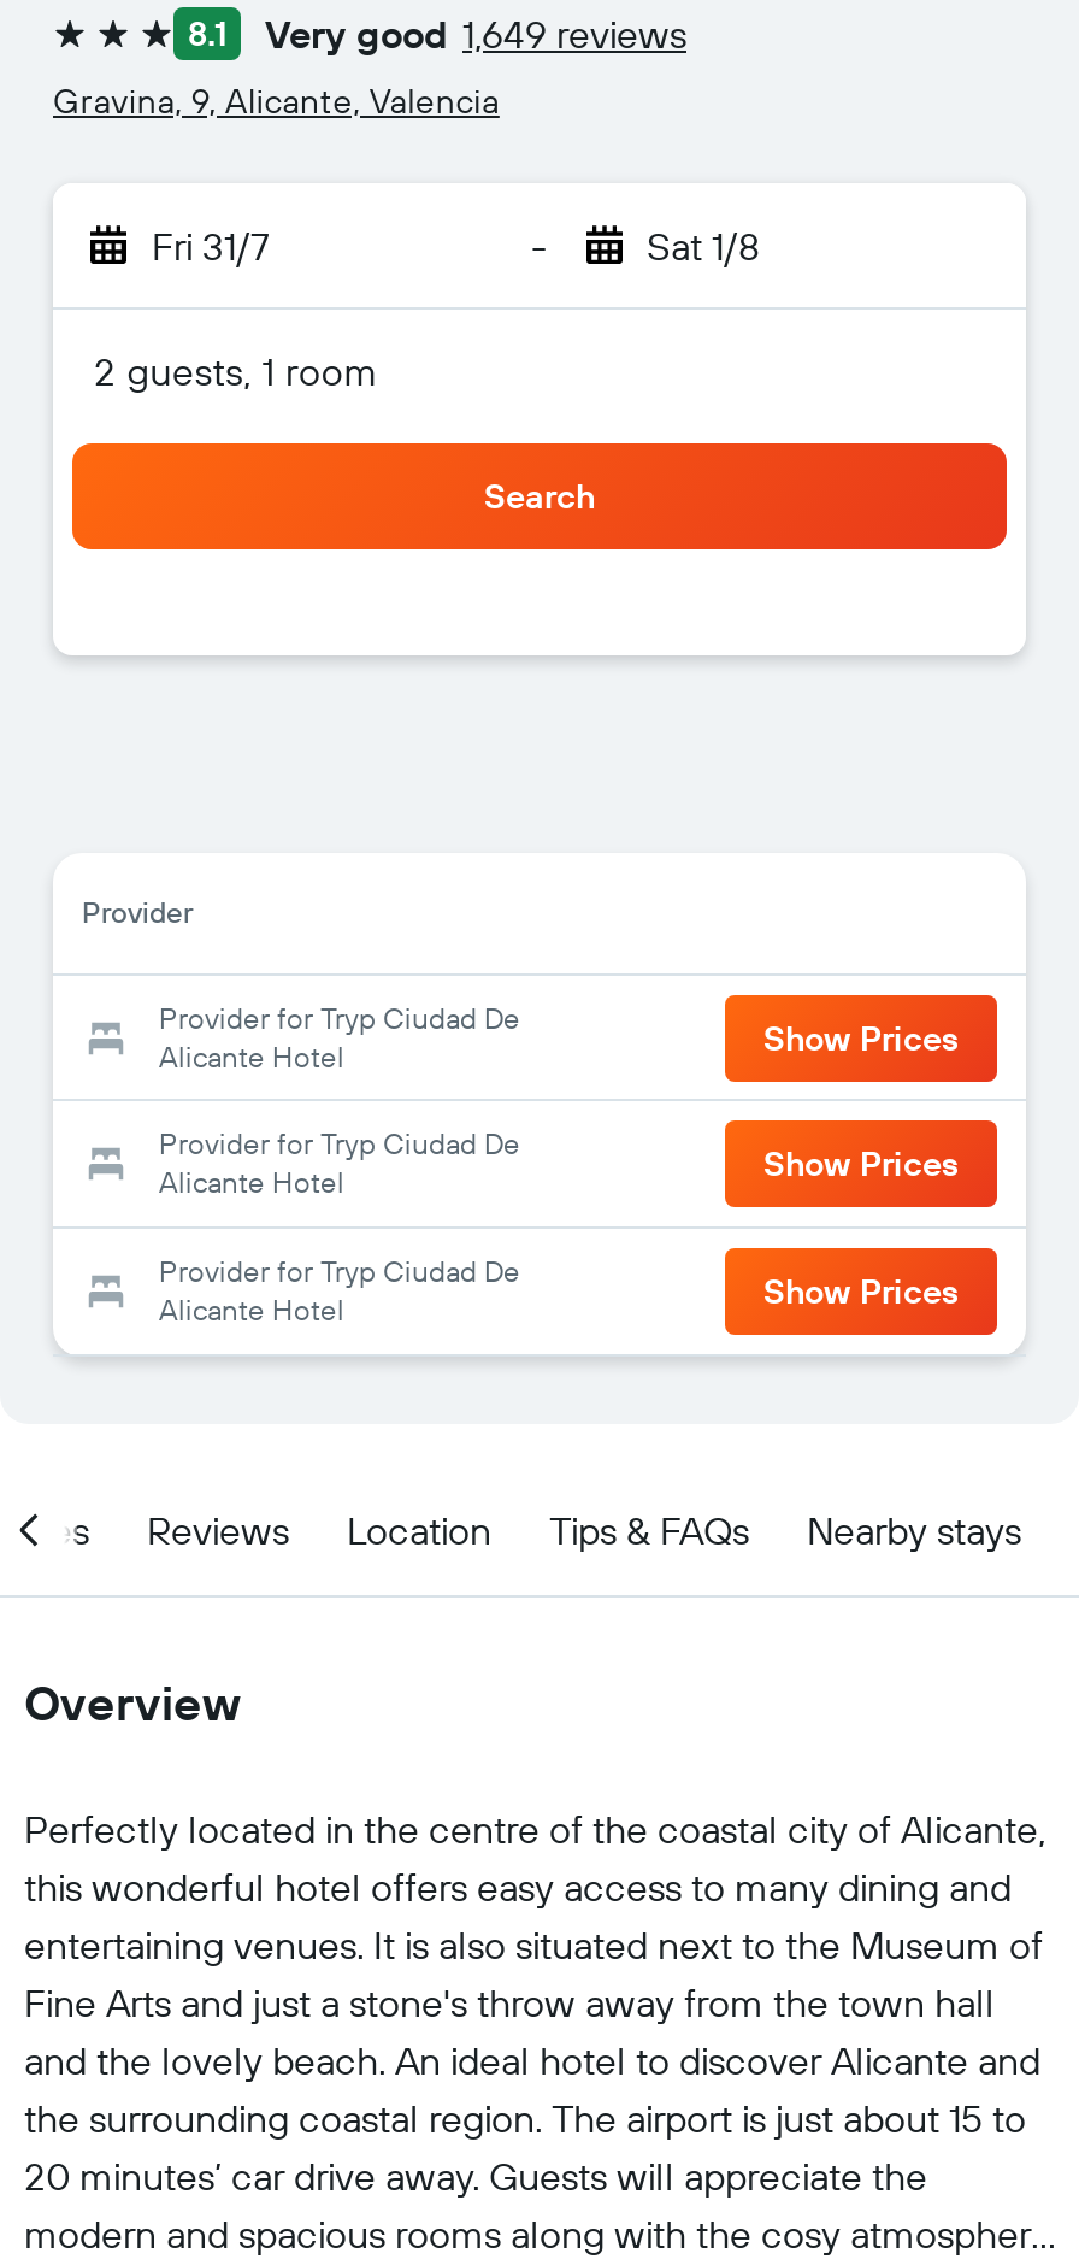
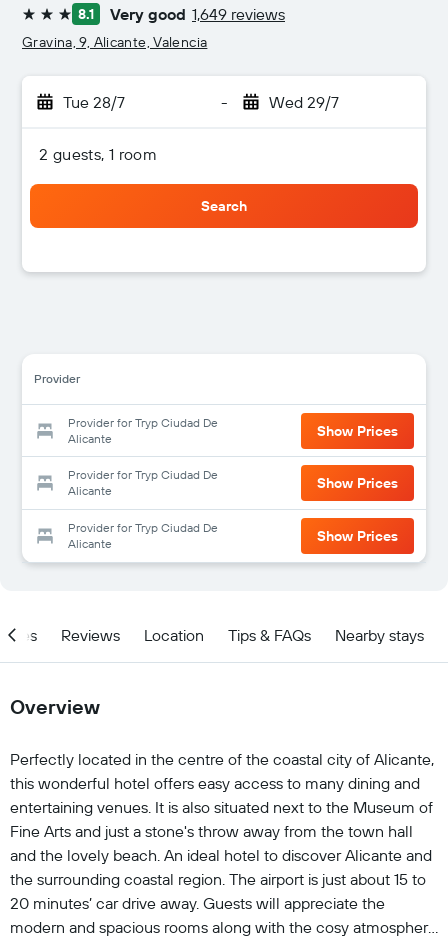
[152,222,270,270] Fri 31/7 -> [63,92,125,112] Tue 28/7
[647,222,760,270] Sat 1/8 -> [268,92,338,112] Wed 29/7
[159,1037,344,1073] Alicante Hotel -> [68,430,112,445] Alicante
[159,1164,344,1200] Alicante Hotel -> [68,483,112,498] Alicante
[159,1292,344,1328] Alicante Hotel -> [68,536,112,551] Alicante

